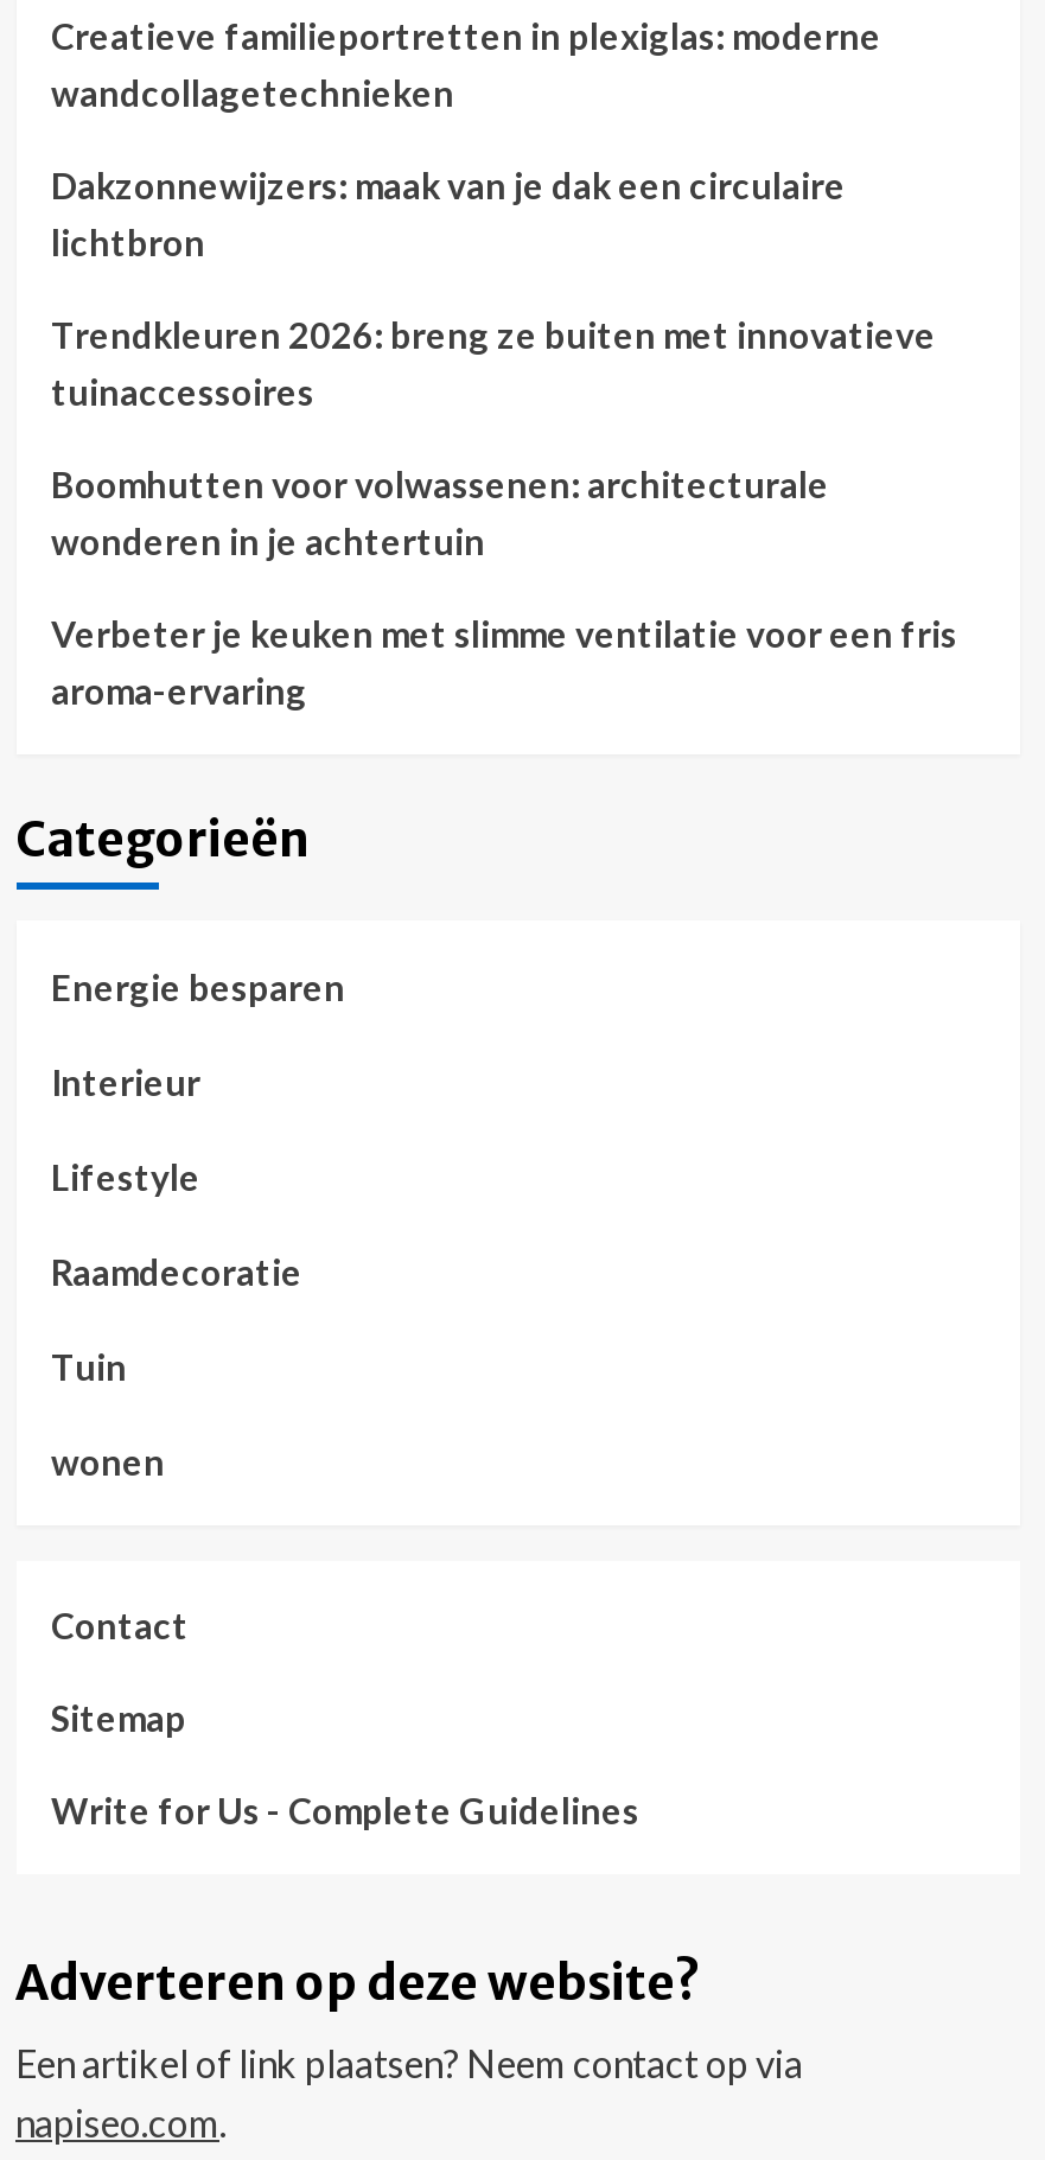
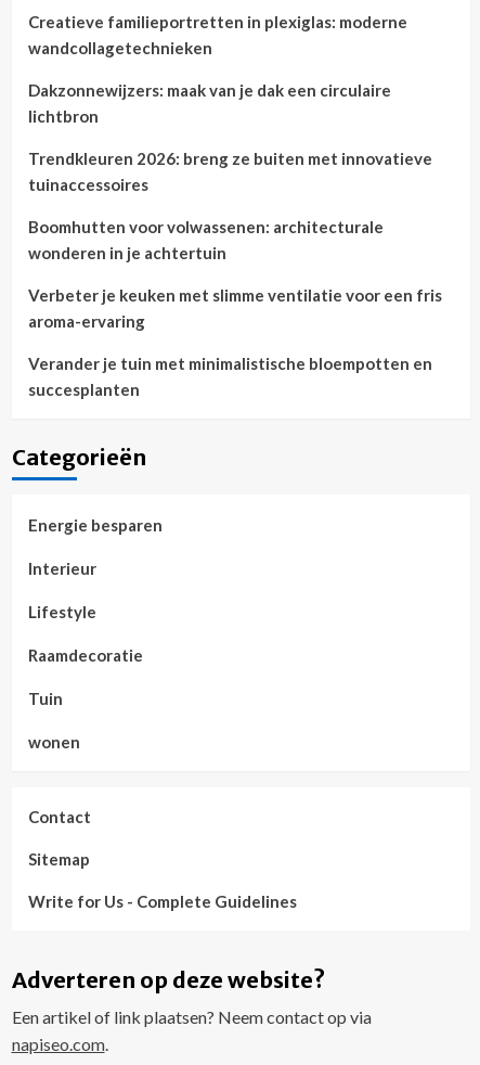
none -> [28,354,432,399] Verander je tuin met minimalistische bloempotten en | succesplanten

